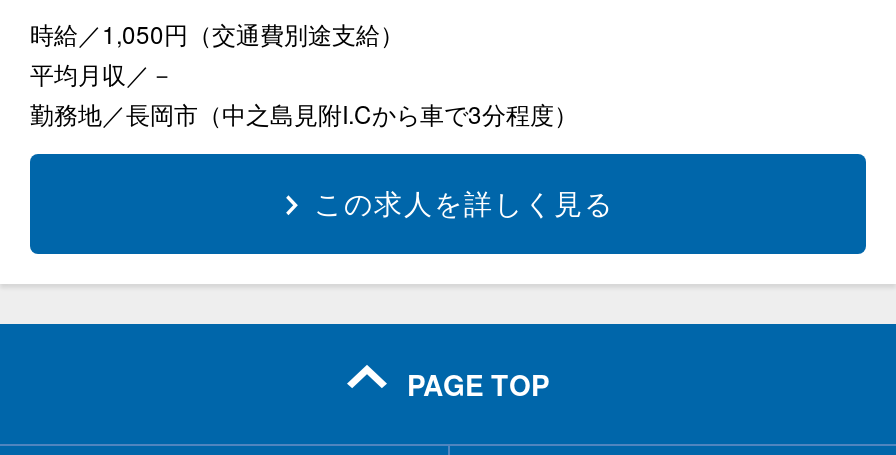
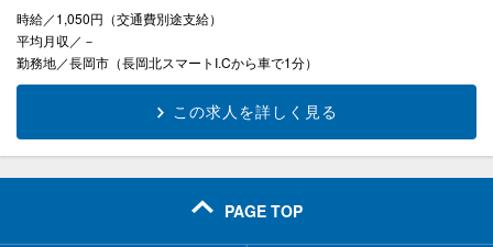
[126,95,578,129] 長岡市（中之島見附I.Cから車で3分程度） -> [69,52,318,71] 長岡市（長岡北スマートI.Cから車で1分）

